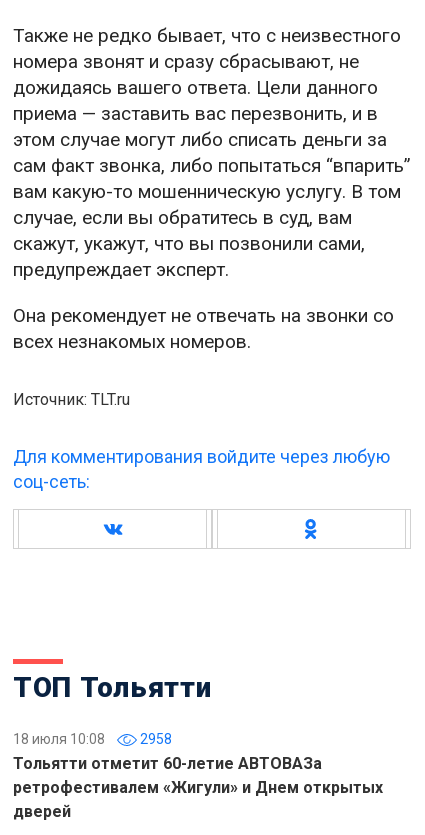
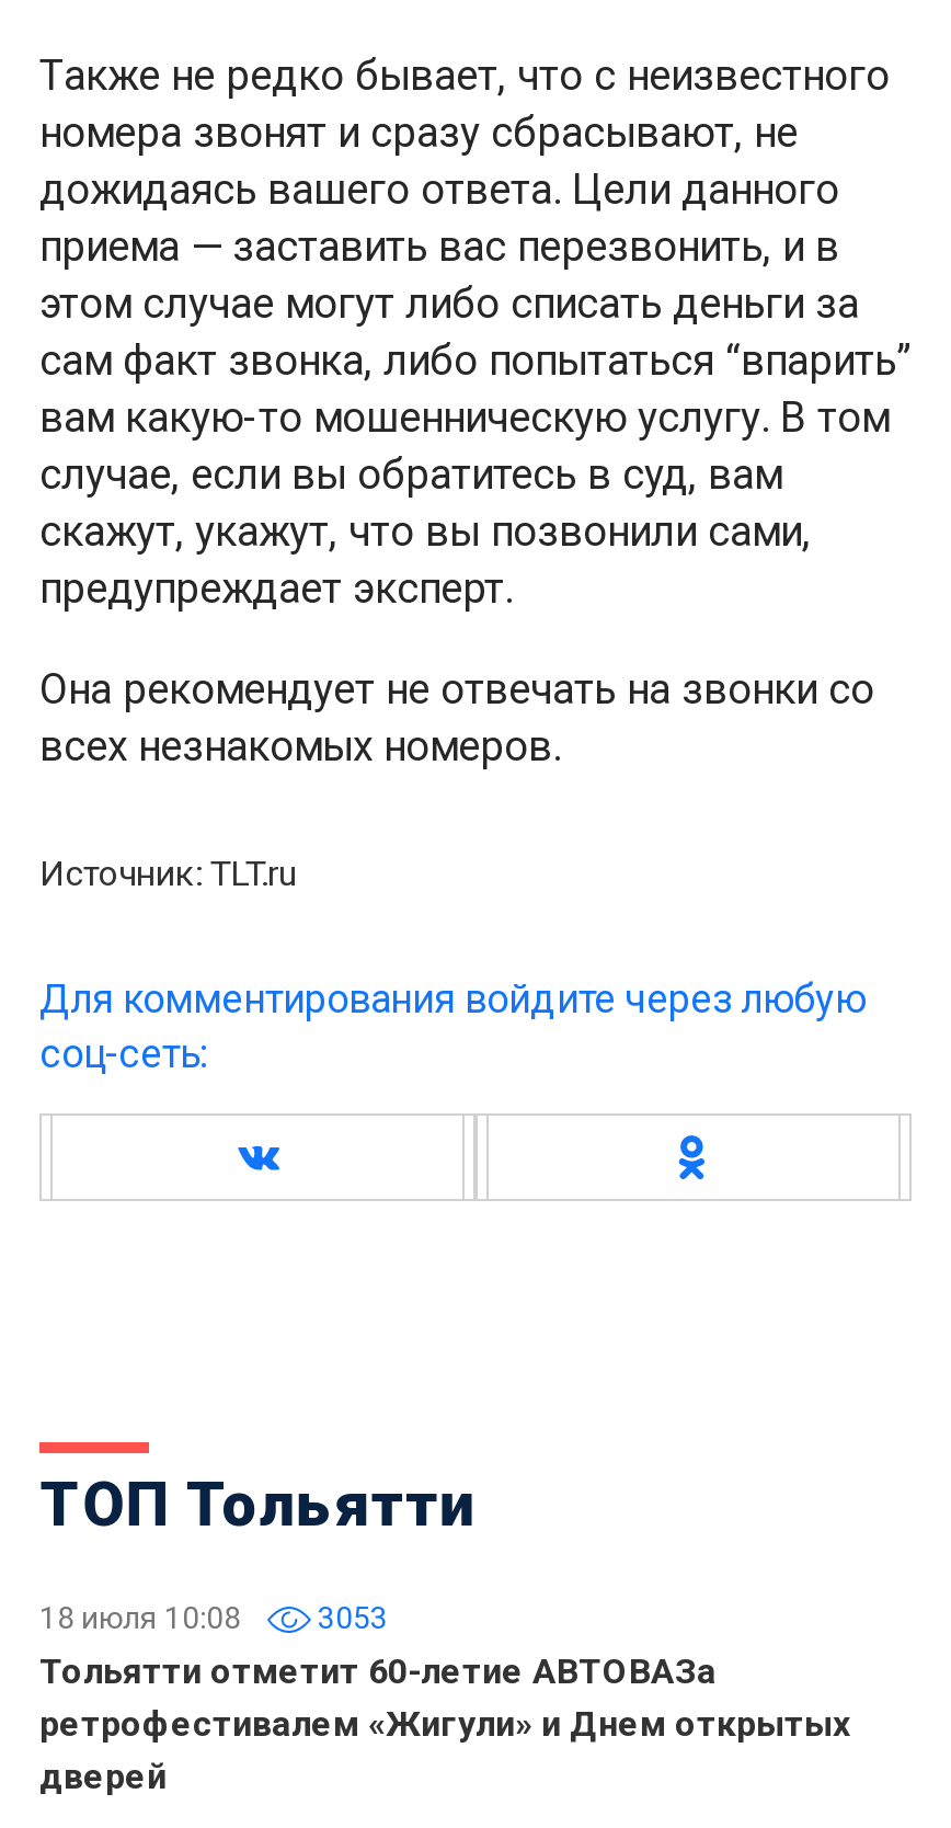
[13,731,172,747] 18 июля 10:08 2958 -> [39,1600,388,1635] 18 июля 10:08 3053

